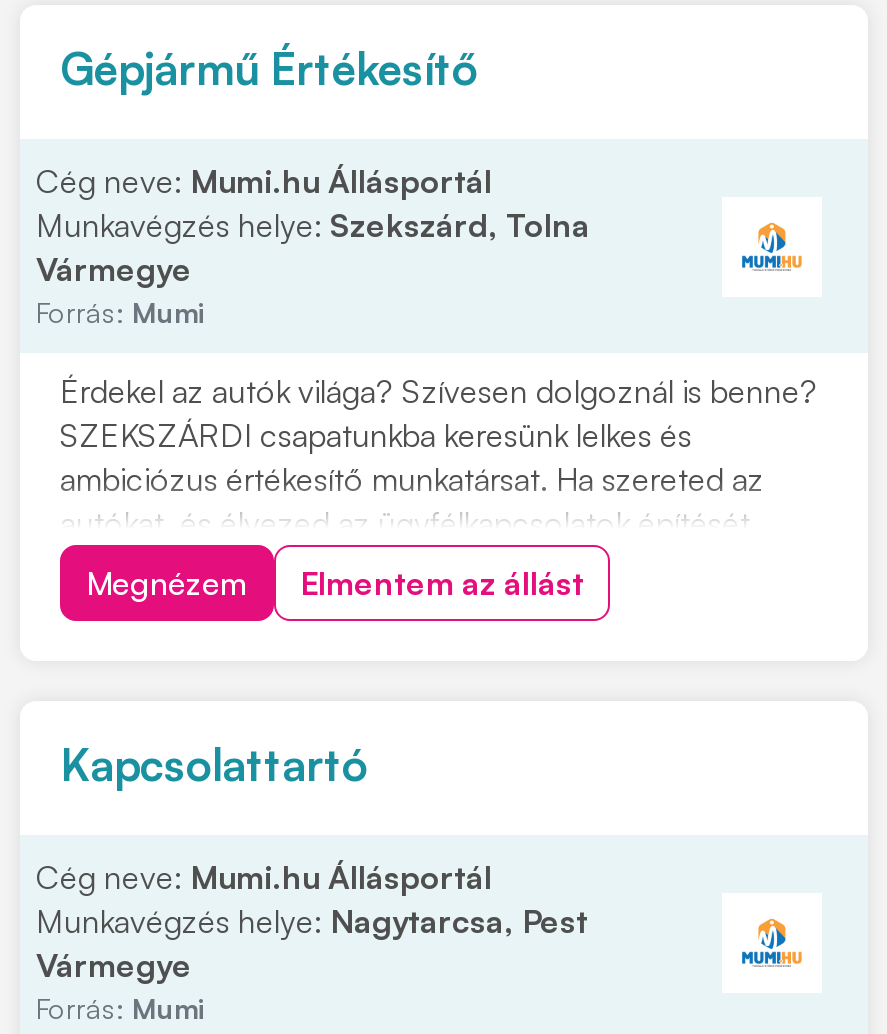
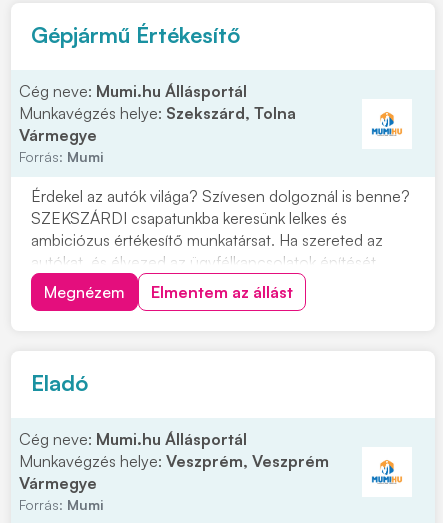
[60,737,368,791] Kapcsolattartó -> [31,369,88,396] Eladó
[36,901,588,941] Munkavégzés helye: Nagytarcsa, Pest -> [19,451,329,471] Munkavégzés helye: Veszprém, Veszprém

